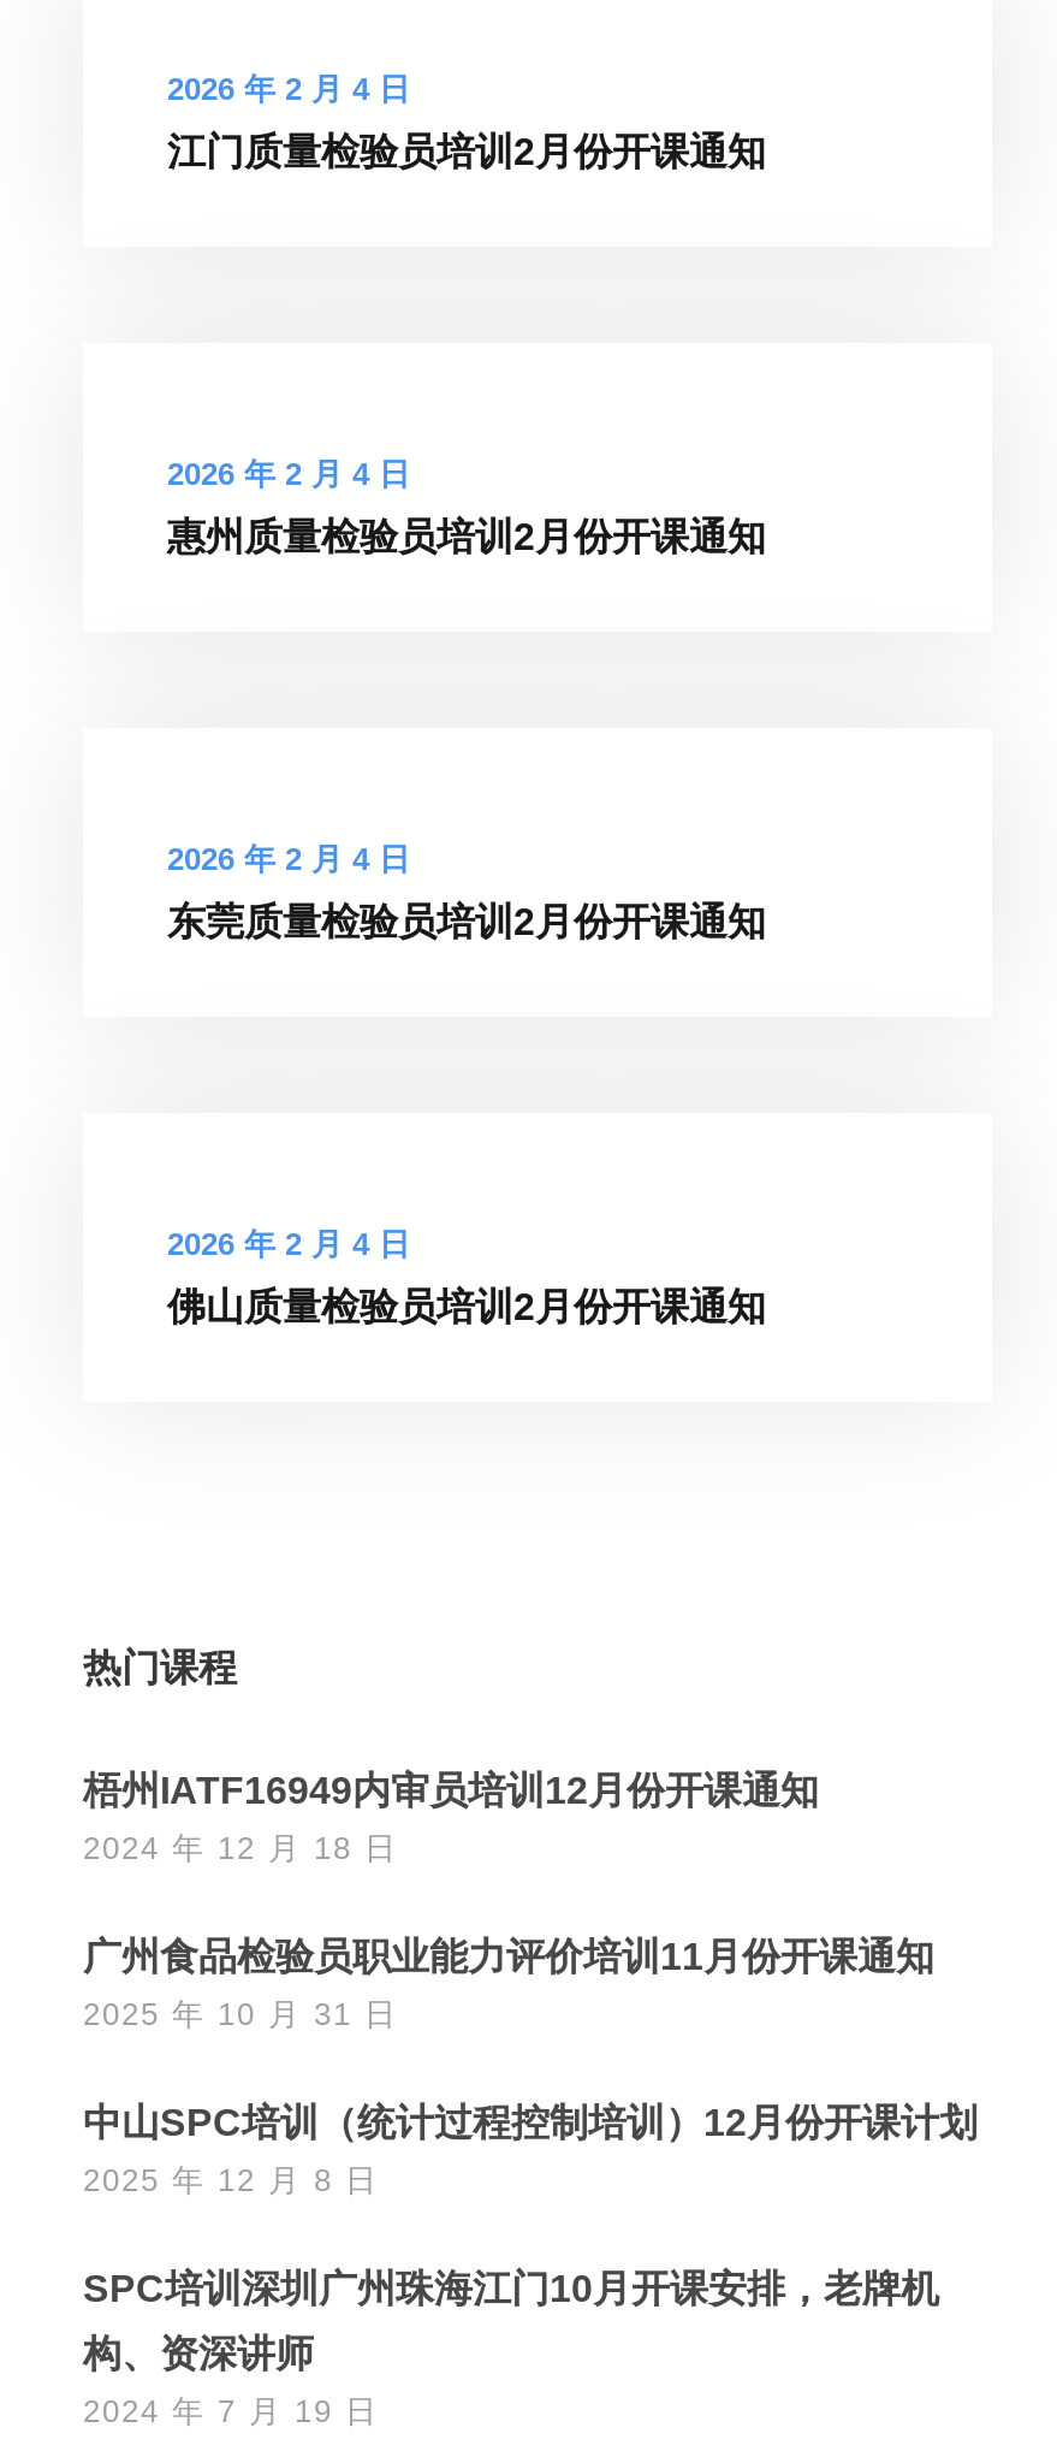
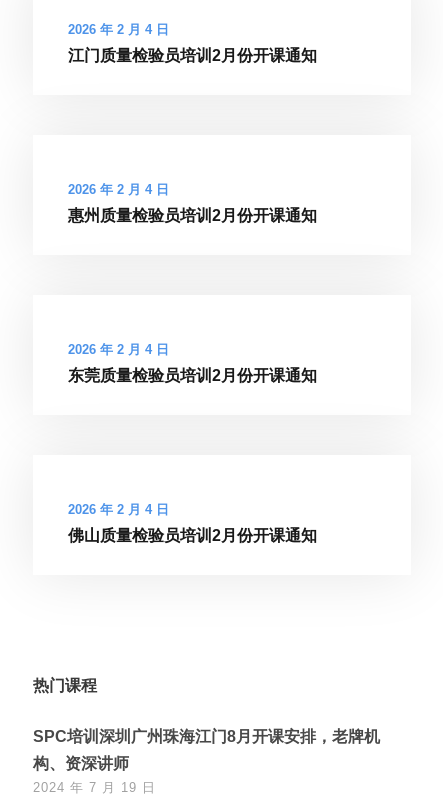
[83,1770,978,2309] 梧州IATF16949内审员培训12月份开课通知 | 2024 年 12 月 18 日 | 广州食品检验员职业能力评价培训11月份开课通知 | 2025 年 10 月 31 日 | 中山SPC培训（统计过程控制培训）12月份开课计划 | 2025 年 12 月 8 日 | SPC培训深圳广州珠海江门10月开课安排，老牌机 -> [33,728,380,745] SPC培训深圳广州珠海江门8月开课安排，老牌机

